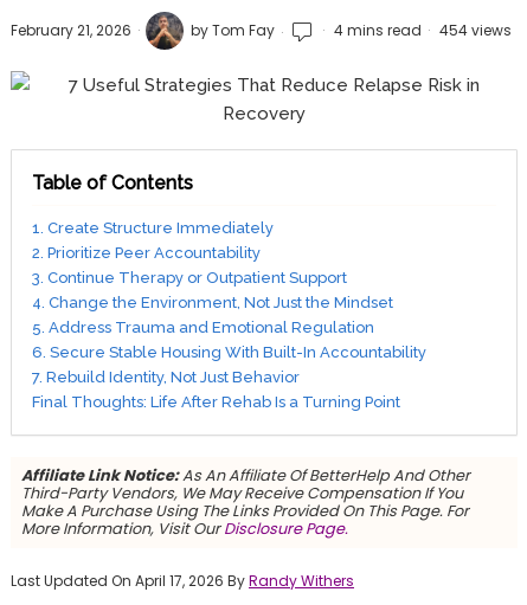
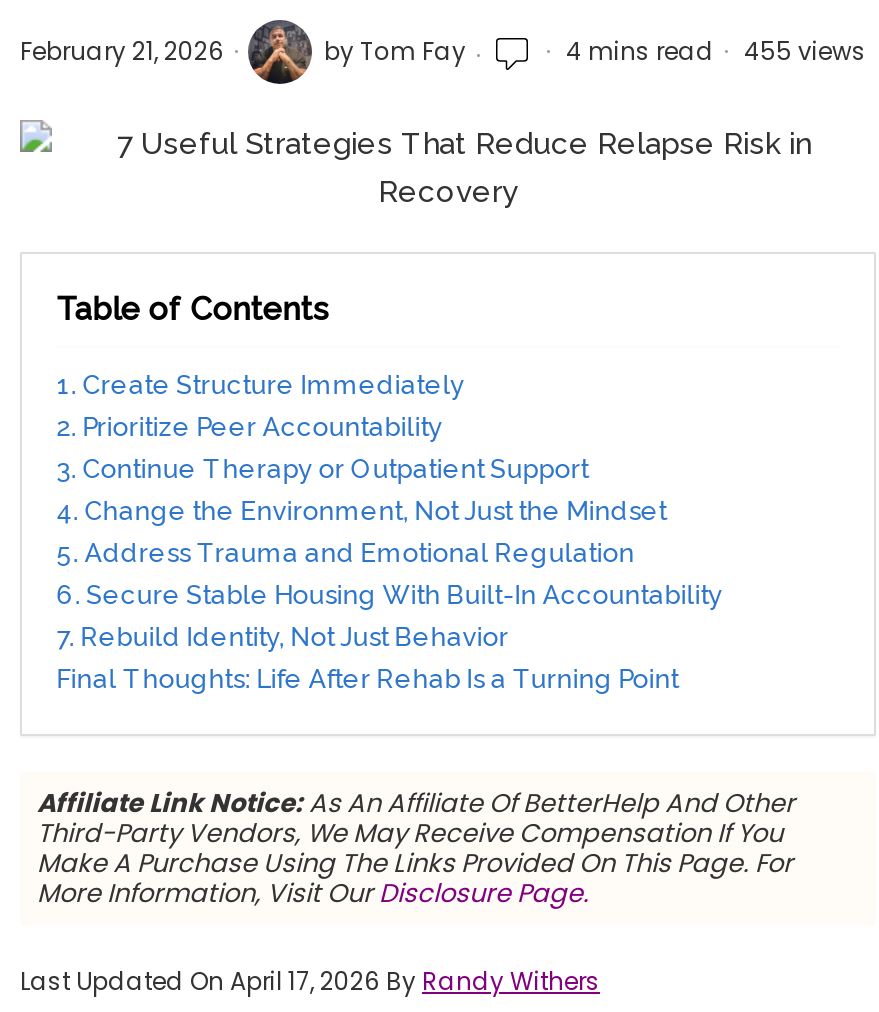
[330,20,512,40] 4 mins read 454 views -> [560,34,866,68] 4 mins read 455 views

